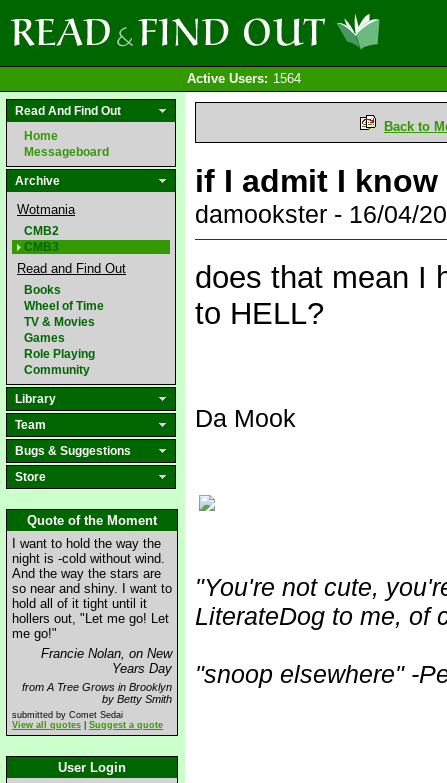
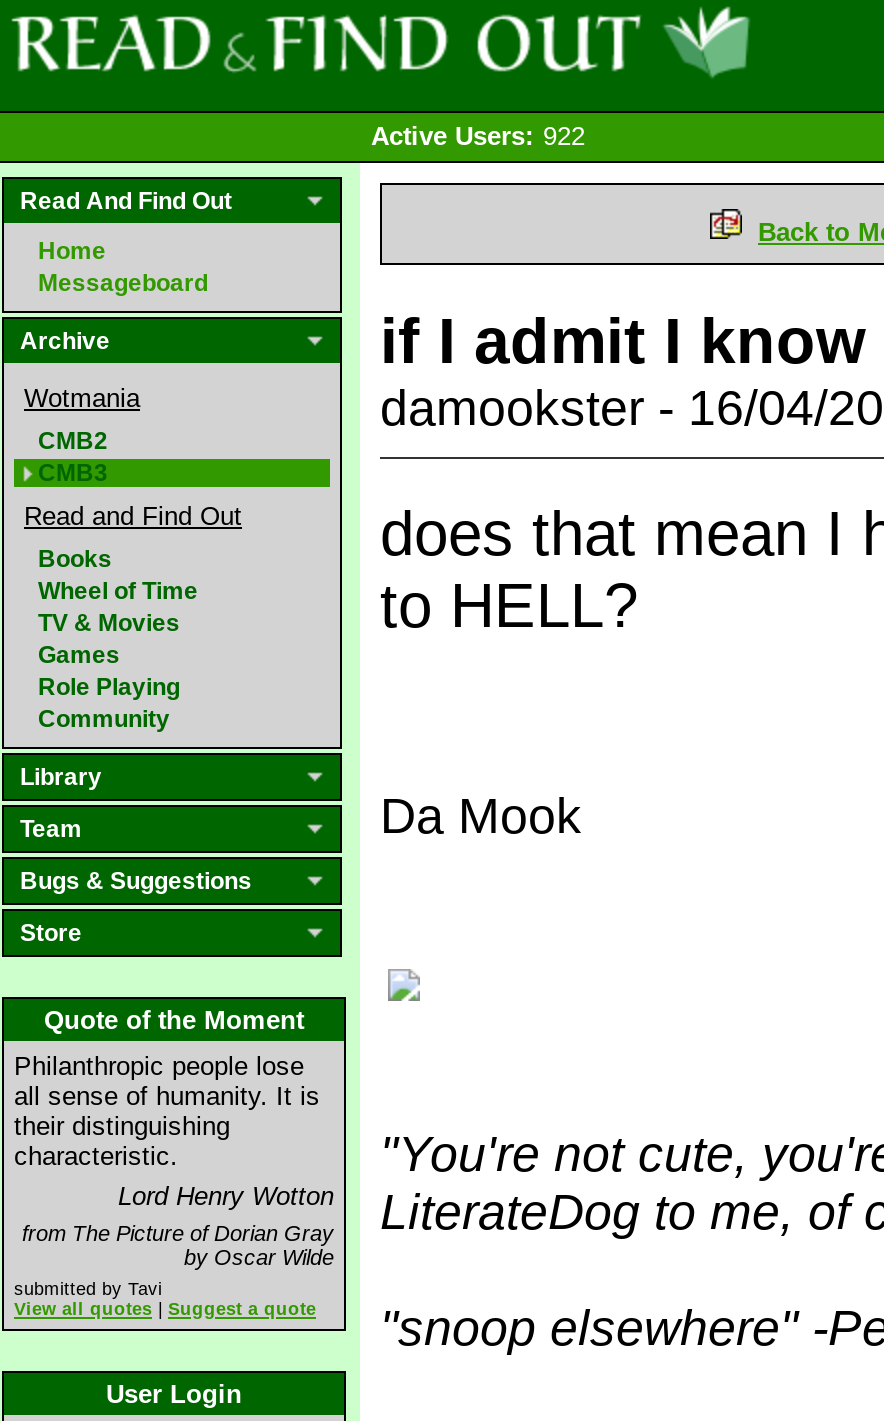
[187,71,301,86] Active Users: 1564 -> [371,121,585,151] Active Users: 922
[12,536,172,720] I want to hold the way the | night is -cold without wind. | And the way the stars are | so near and shiny. I want to | hold all of it tight until it | hollers out, "Let me go! Let | me go!" | Francie Nolan, on New | Years Day | from A Tree Grows in Brooklyn | by Betty Smith | submitted by Comet Sedai -> [14,1051,334,1299] Philanthropic people lose | all sense of humanity. It is | their distinguishing | characteristic. | Lord Henry Wotton | from The Picture of Dorian Gray | by Oscar Wilde | submitted by Tavi

